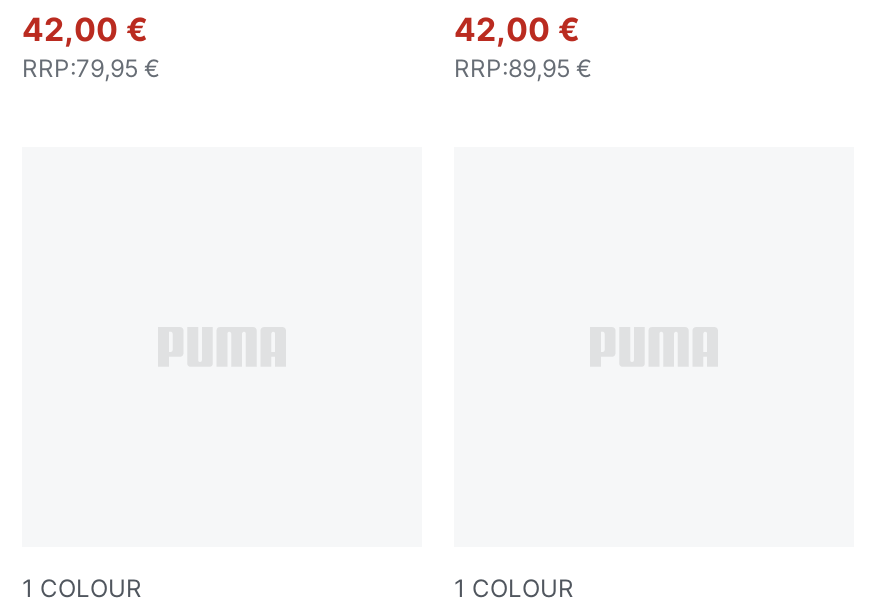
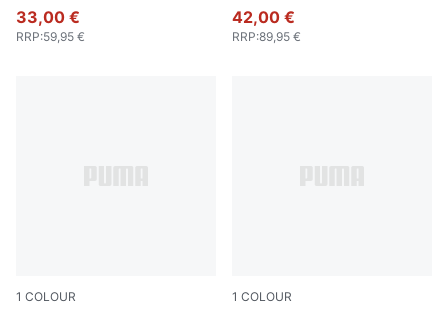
[22,9,160,83] 42,00 € | RRP:79,95 € -> [16,7,85,44] 33,00 € | RRP:59,95 €

